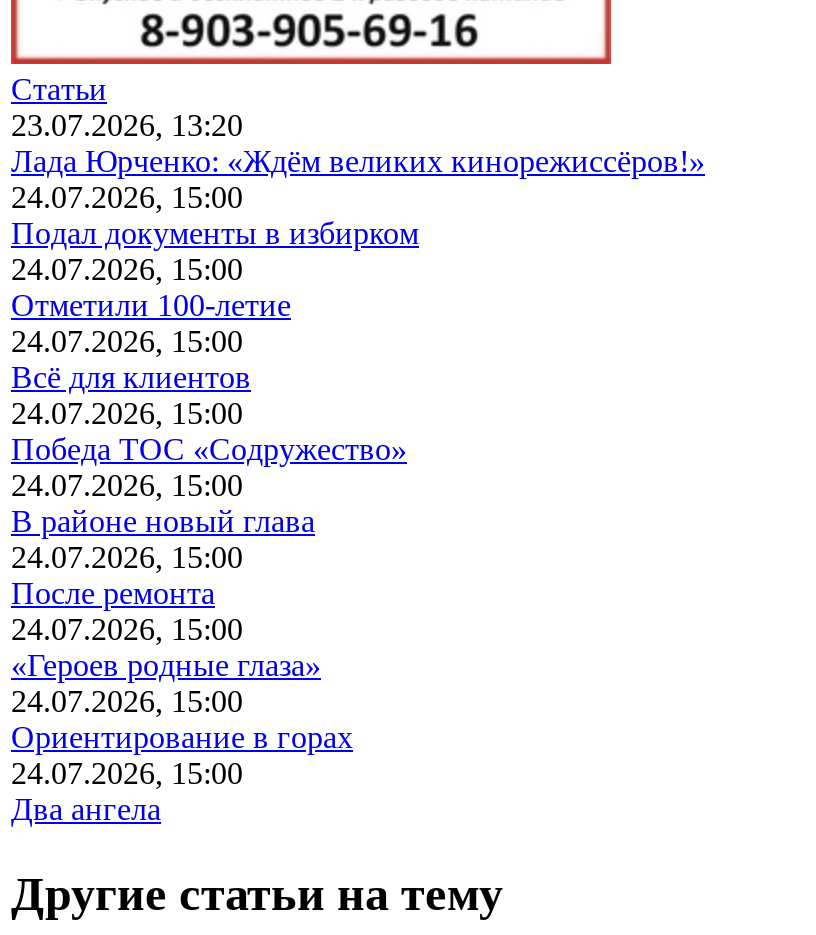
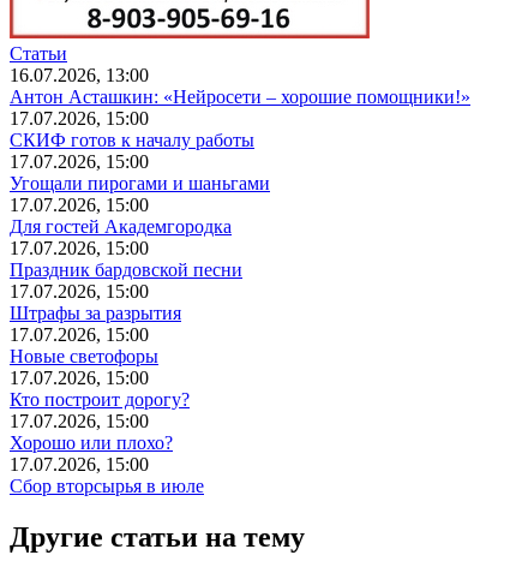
[11,109,705,827] 23.07.2026, 13:20 | Лада Юрченко: «Ждём великих кинорежиссёров!» | 24.07.2026, 15:00 | Подал документы в избирком | 24.07.2026, 15:00 | Отметили 100-летие | 24.07.2026, 15:00 | Всё для клиентов | 24.07.2026, 15:00 | Победа ТОС «Содружество» | 24.07.2026, 15:00 | В районе новый глава | 24.07.2026, 15:00 | После ремонта | 24.07.2026, 15:00 | «Героев родные глаза» | 24.07.2026, 15:00 | Ориентирование в горах | 24.07.2026, 15:00 | Два ангела -> [10,65,470,497] 16.07.2026, 13:00 | Антон Асташкин: «Нейросети – хорошие помощники!» | 17.07.2026, 15:00 | СКИФ готов к началу работы | 17.07.2026, 15:00 | Угощали пирогами и шаньгами | 17.07.2026, 15:00 | Для гостей Академгородка | 17.07.2026, 15:00 | Праздник бардовской песни | 17.07.2026, 15:00 | Штрафы за разрытия | 17.07.2026, 15:00 | Новые светофоры | 17.07.2026, 15:00 | Кто построит дорогу? | 17.07.2026, 15:00 | Хорошо или плохо? | 17.07.2026, 15:00 | Сбор вторсырья в июле

